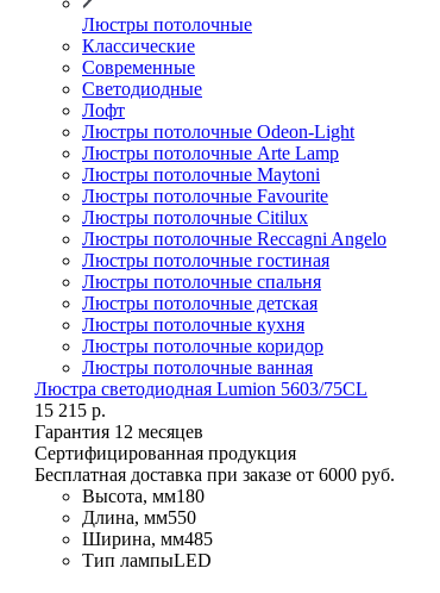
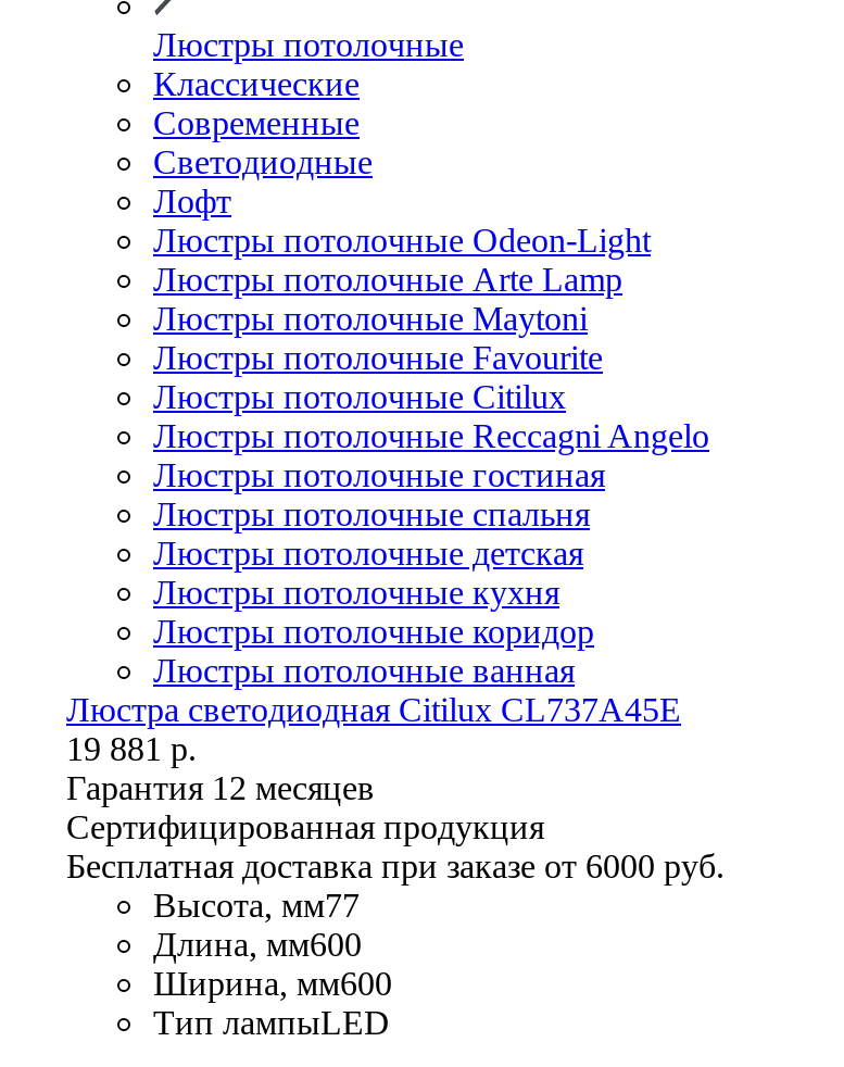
[34,379,367,399] Люстра светодиодная Lumion 5603/75CL -> [66,692,681,729] Люстра светодиодная Citilux CL737A45E
[34,400,106,421] 15 215 р. -> [66,731,197,768] 19 881 р.
[82,486,205,506] Высота, мм180 -> [153,887,360,924] Высота, мм77
[82,508,196,528] Длина, мм550 -> [153,926,362,963] Длина, мм600
[82,529,213,549] Ширина, мм485 -> [153,966,392,1002] Ширина, мм600

